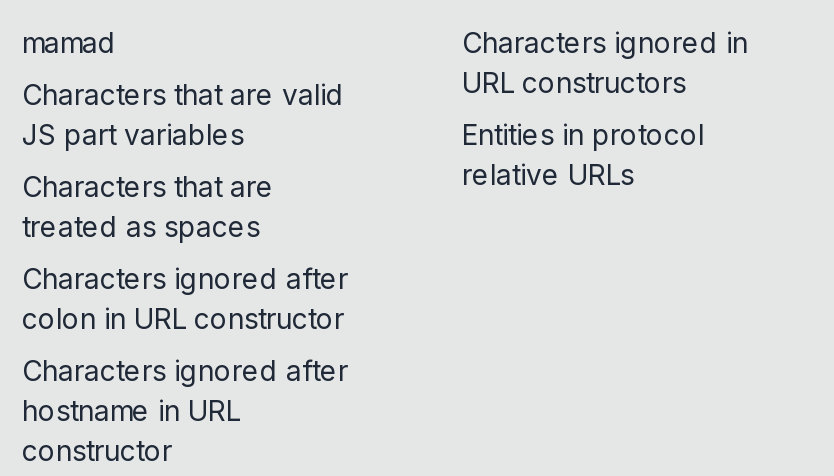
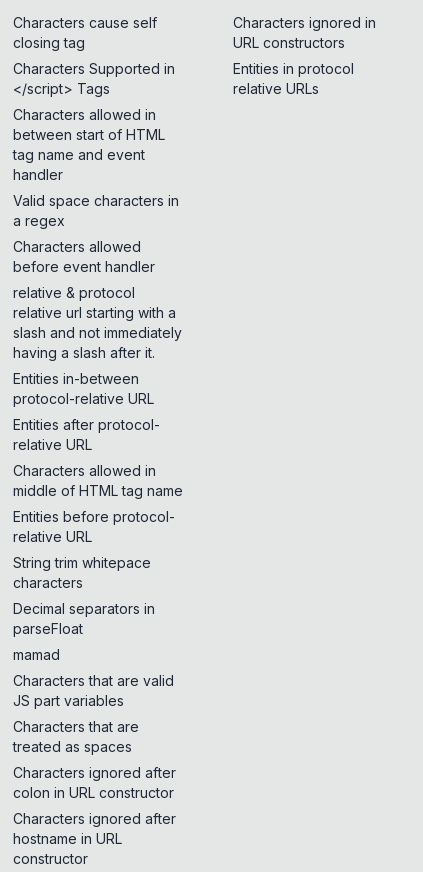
none -> [13,14,183,637] Characters cause self | closing tag | Characters Supported in | </script> Tags | Characters allowed in | between start of HTML | tag name and event | handler | Valid space characters in | a regex | Characters allowed | before event handler | relative & protocol | relative url starting with a | slash and not immediately | having a slash after it. | Entities in-between | protocol-relative URL | Entities after protocol- | relative URL | Characters allowed in | middle of HTML tag name | Entities before protocol- | relative URL | String trim whitepace | characters | Decimal separators in | parseFloat

